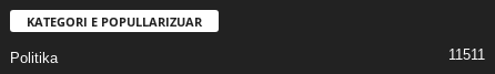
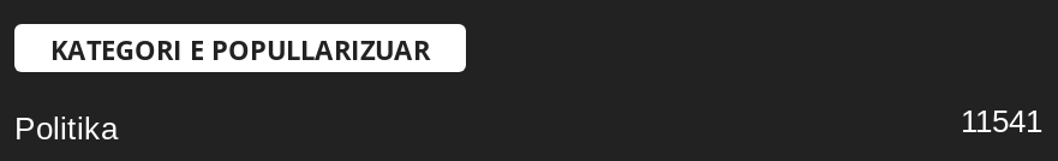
[448,47,485,64] 11511 -> [961,102,1042,138] 11541

